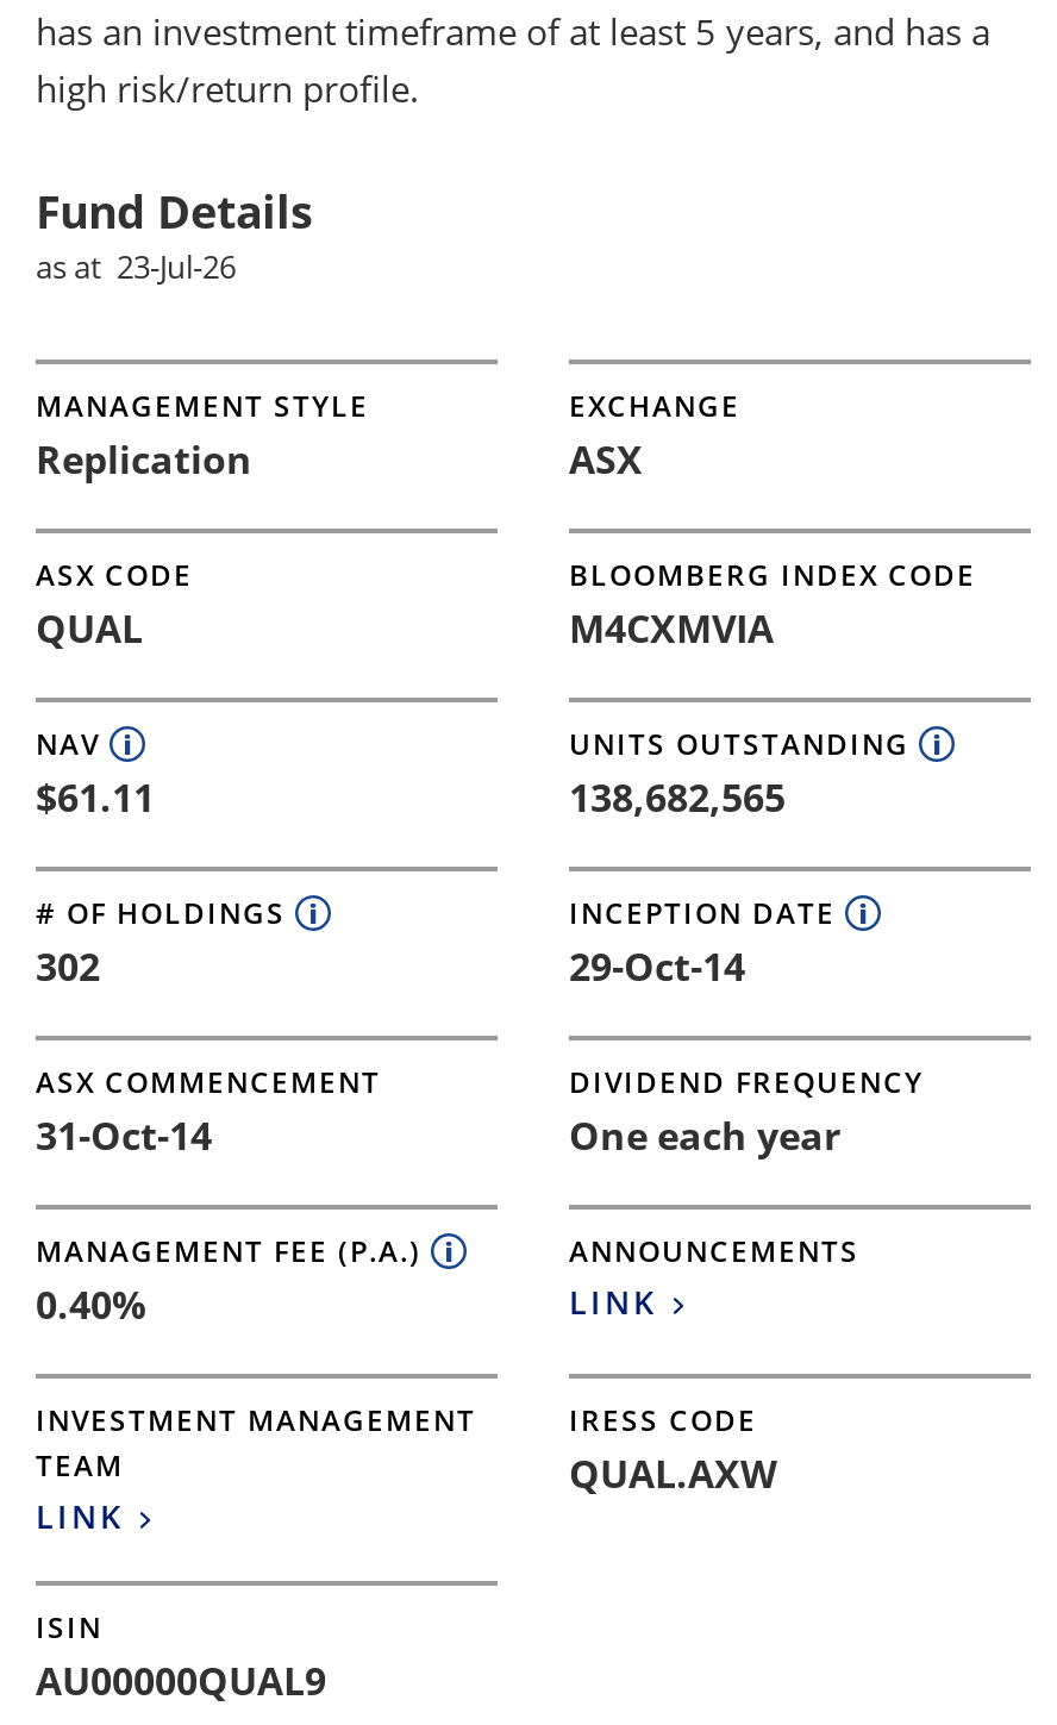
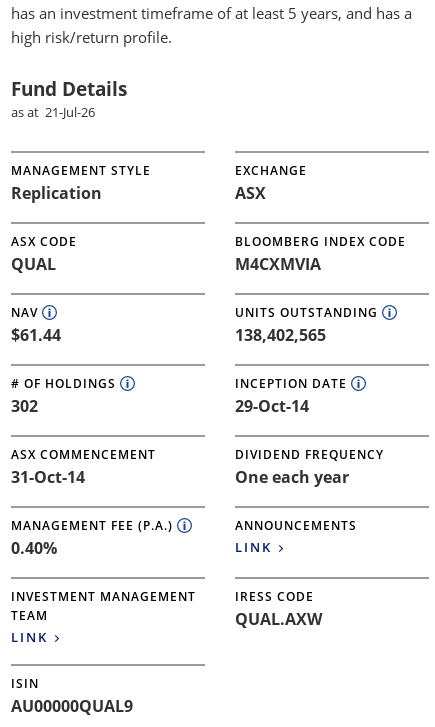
[36,245,236,288] as at 23-Jul-26 -> [11,103,95,121] as at 21-Jul-26
[36,771,155,824] $61.11 -> [11,324,61,346] $61.44
[569,771,786,824] 138,682,565 -> [235,324,326,346] 138,402,565

